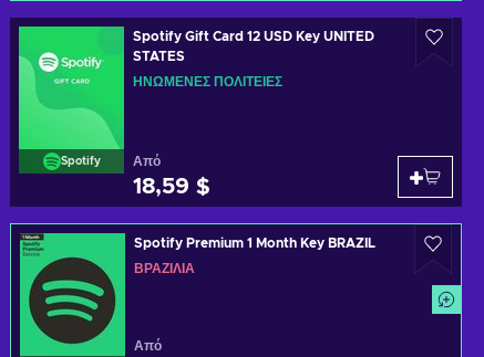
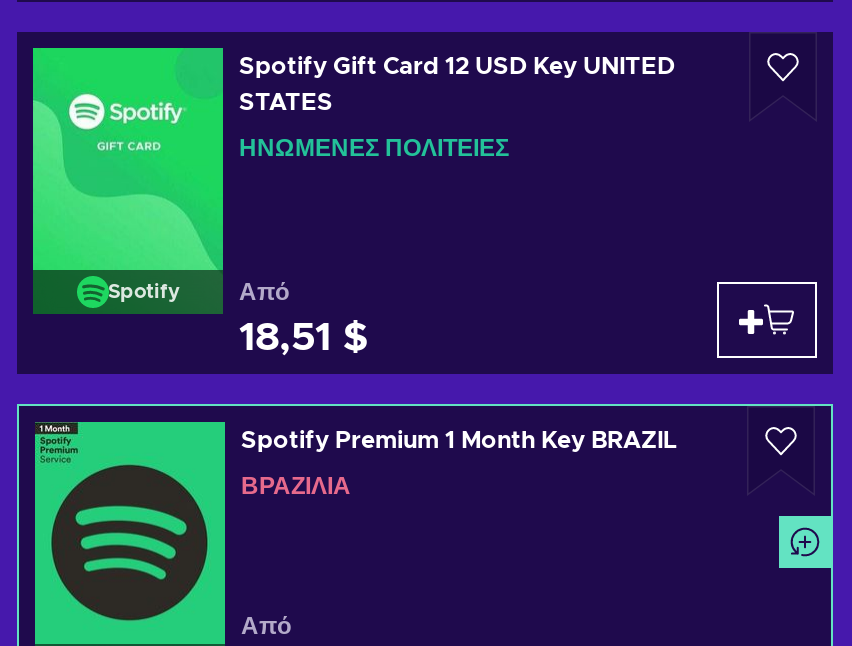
[133,176,210,198] 18,59 $ -> [239,318,369,358] 18,51 $

